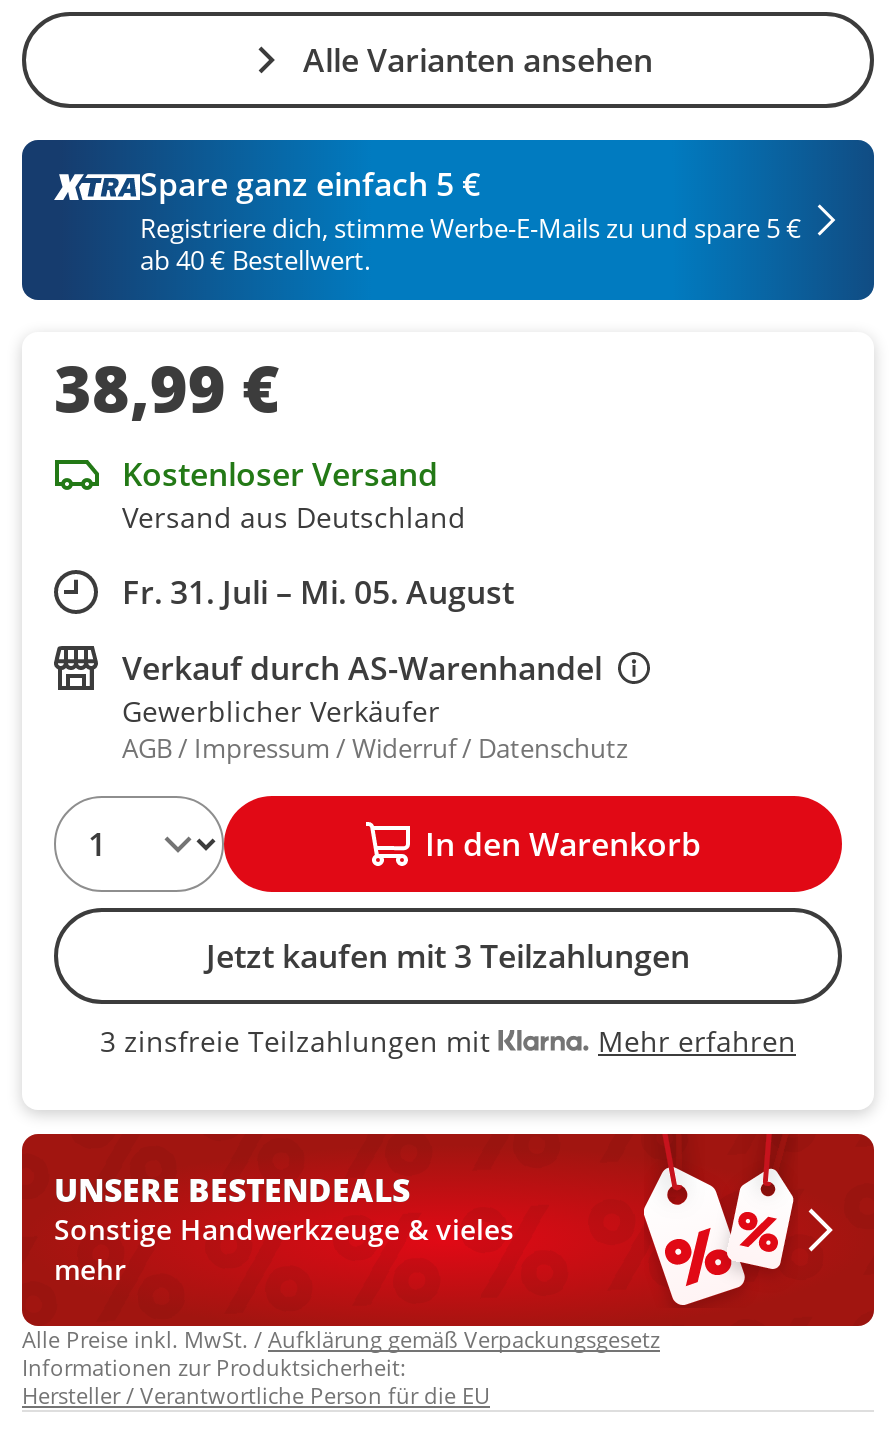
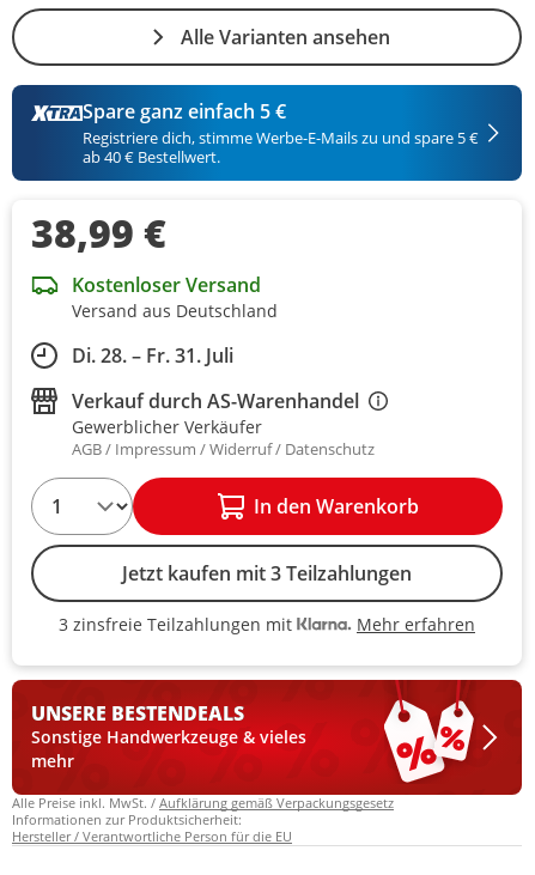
[122,570,514,614] Fr. 31. Juli – Mi. 05. August -> [72,342,233,369] Di. 28. – Fr. 31. Juli

